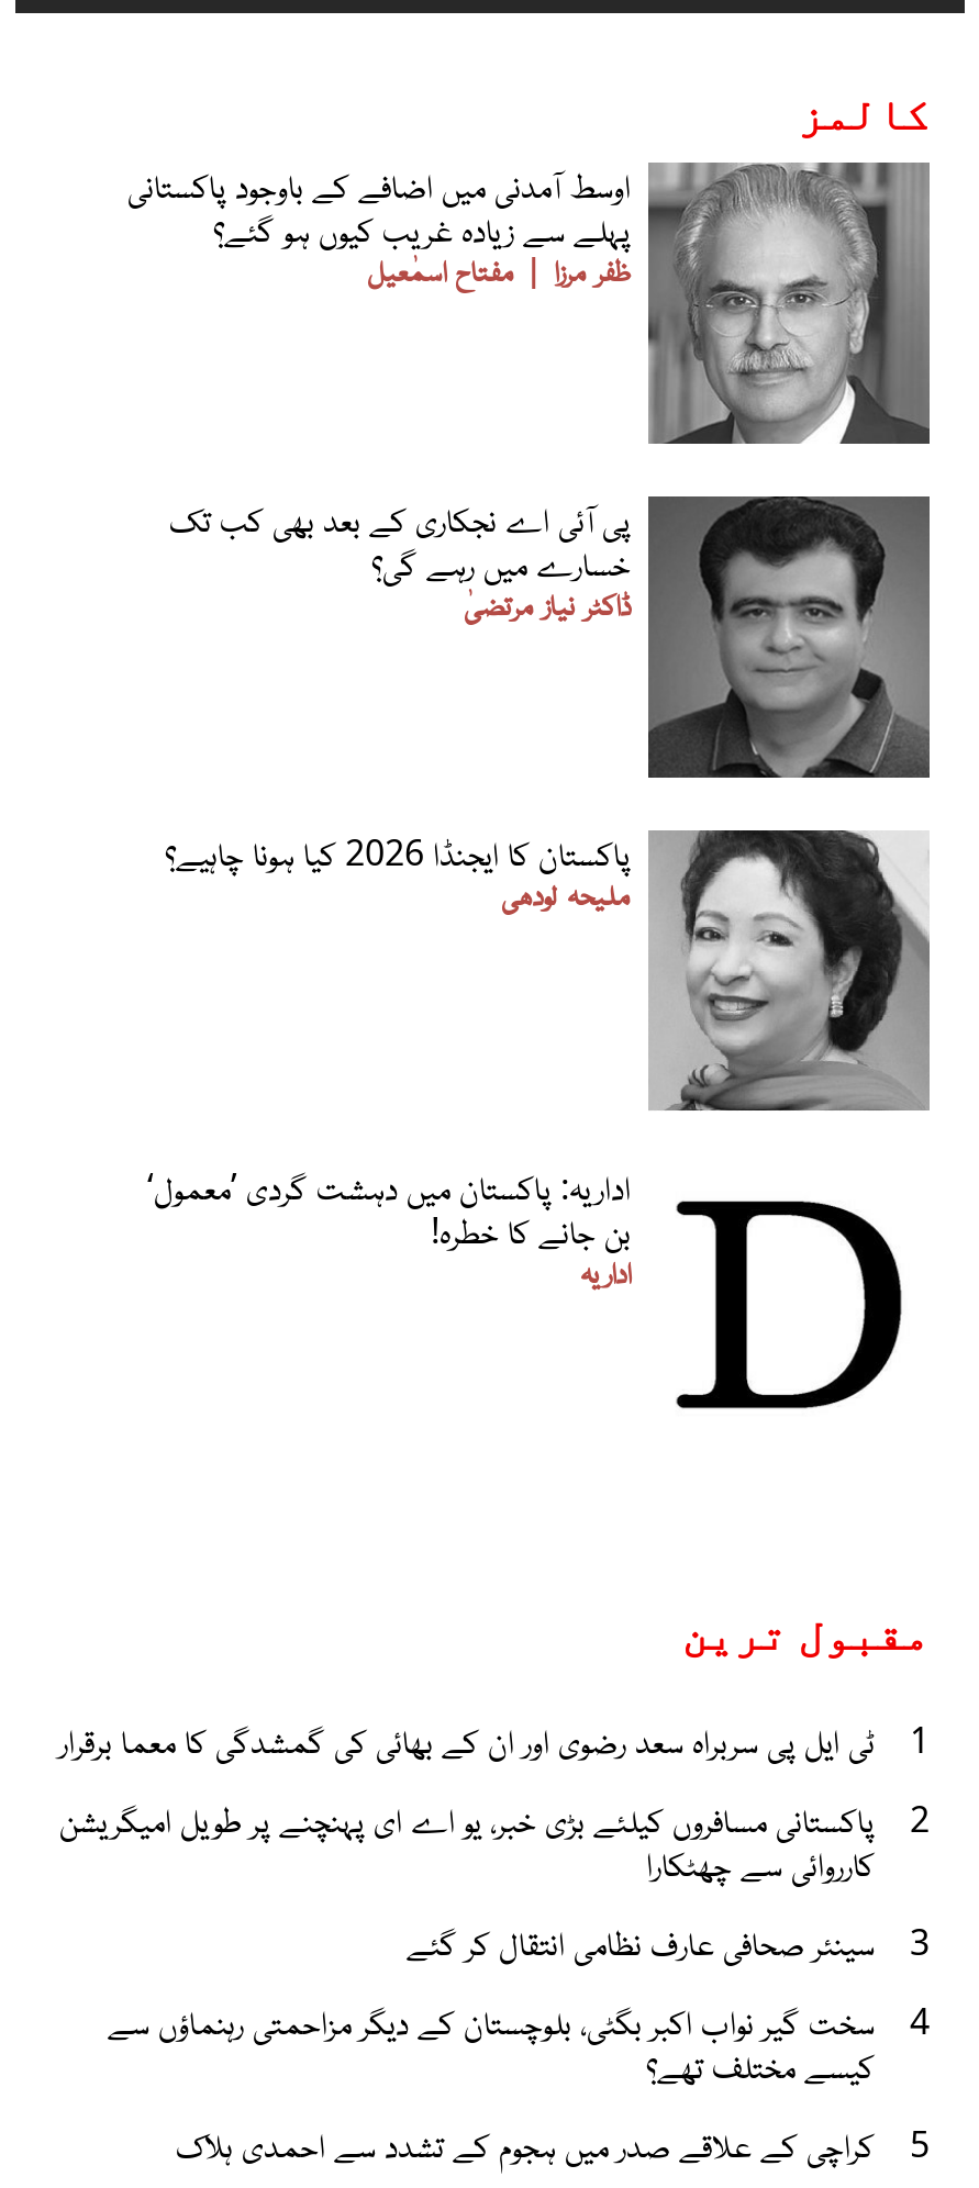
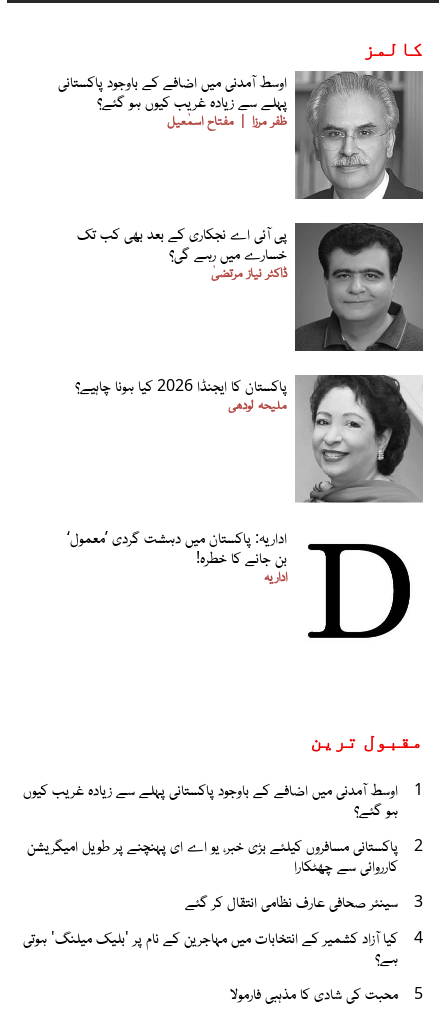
[59,1717,875,1765] ٹی ایل پی سربراہ سعد رضوی اور ان کے بھائی کی گمشدگی کا معما برقرار -> [23,778,398,820] اوسط آمدنی میں اضافے کے باوجود پاکستانی پہلے سے زیادہ غریب کیوں | ہو گئے؟
[108,1998,875,2090] سخت گیر نواب اکبر بگٹی، بلوچستان کے دیگر مزاحمتی رہنماؤں سے | کیسے مختلف تھے؟ -> [23,926,398,968] کیا آزاد کشمیر کے انتخابات میں مہاجرین کے نام پر 'بلیک میلنگ' ہوتی | ہے؟
[176,2121,875,2169] کراچی کے علاقے صدر میں ہجوم کے تشدد سے احمدی ہلاک -> [230,982,398,1004] محبت کی شادی کا مذہبی فارمولا

